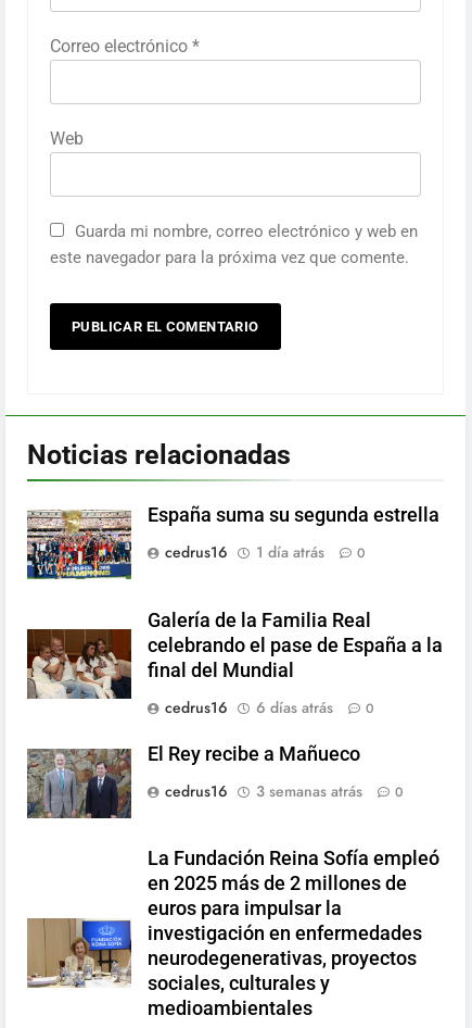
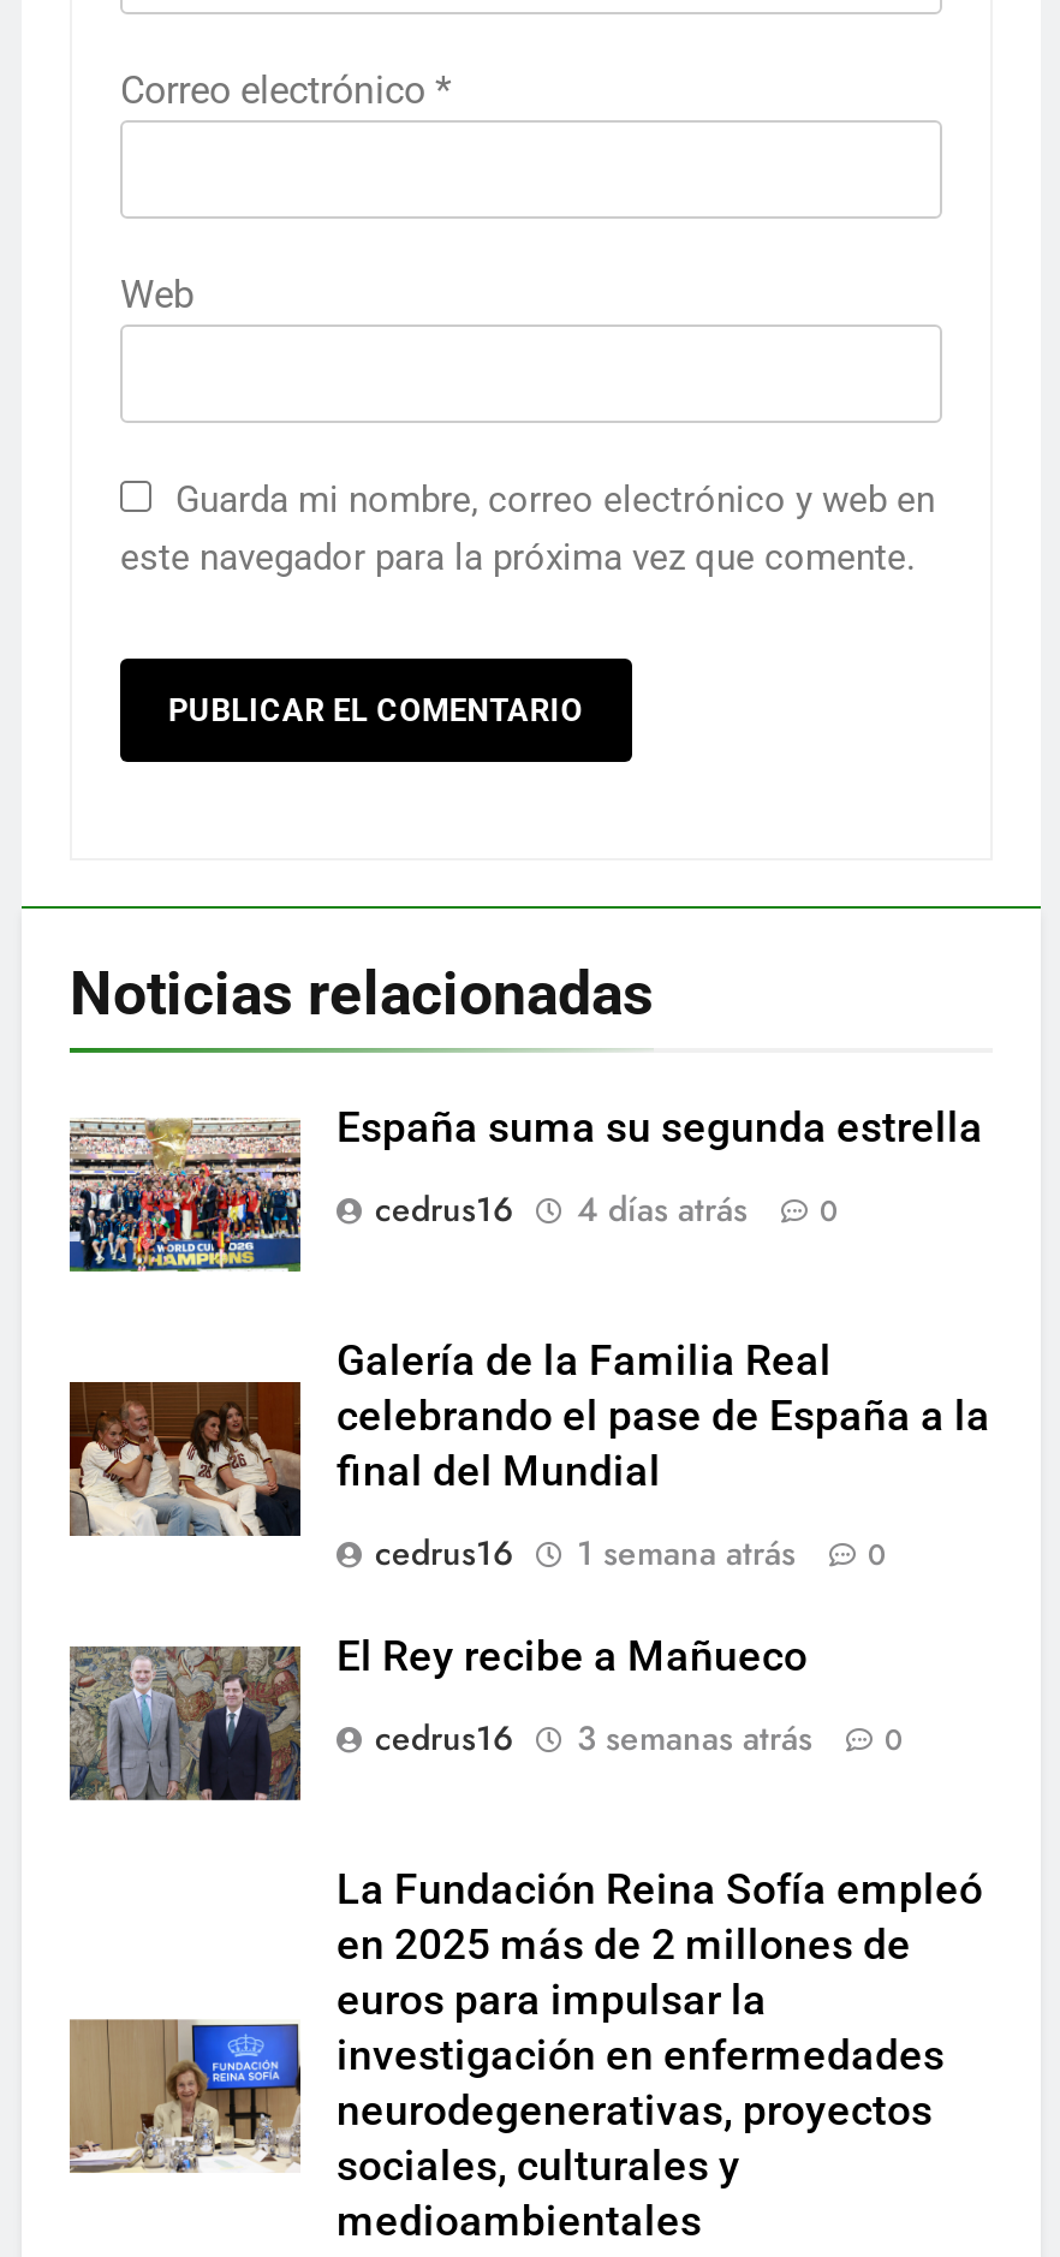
[165,541,366,563] cedrus16 1 día atrás 0 -> [375,1186,839,1234] cedrus16 4 días atrás 0
[165,696,374,718] cedrus16 6 días atrás 0 -> [375,1529,887,1577] cedrus16 1 semana atrás 0

